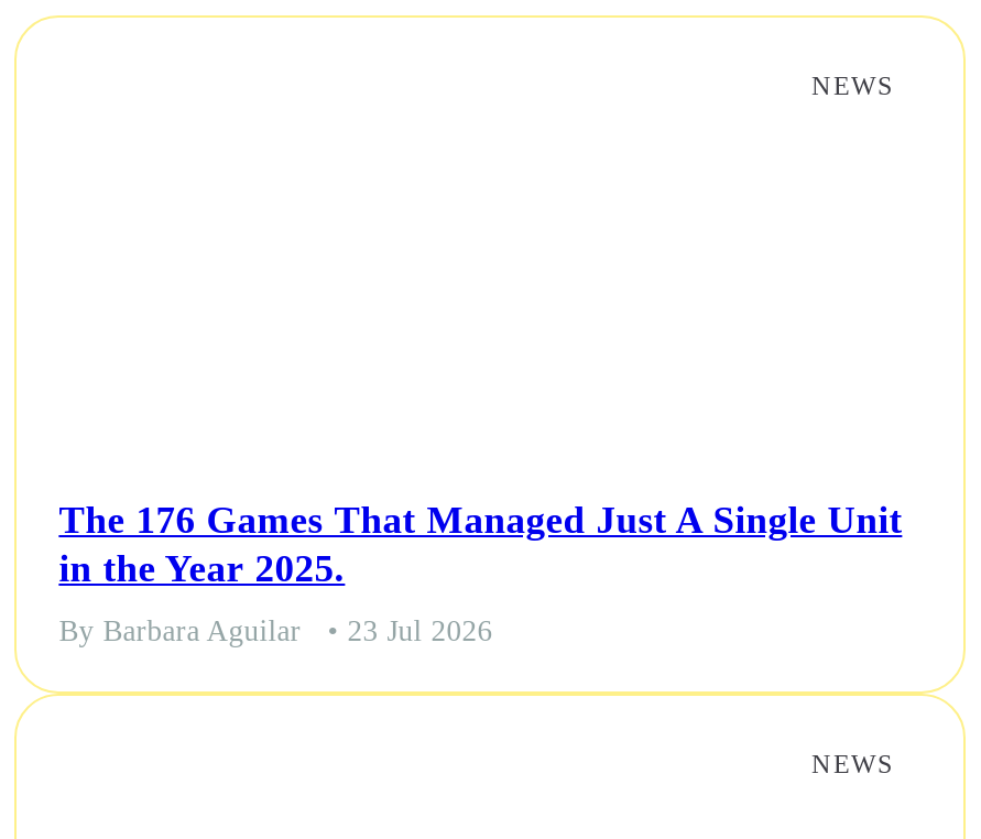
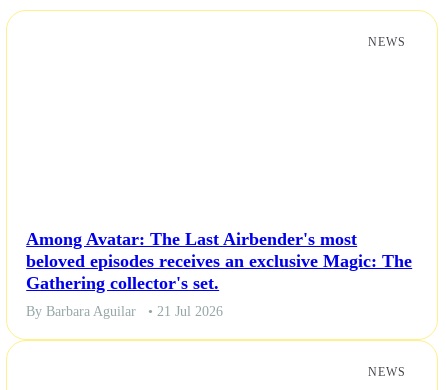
[59,497,902,590] The 176 Games That Managed Just A Single Unit | in the Year 2025. -> [26,229,412,293] Among Avatar: The Last Airbender's most | beloved episodes receives an exclusive Magic: The | Gathering collector's set.
[59,614,493,647] By Barbara Aguilar • 23 Jul 2026 -> [26,304,223,319] By Barbara Aguilar • 21 Jul 2026

